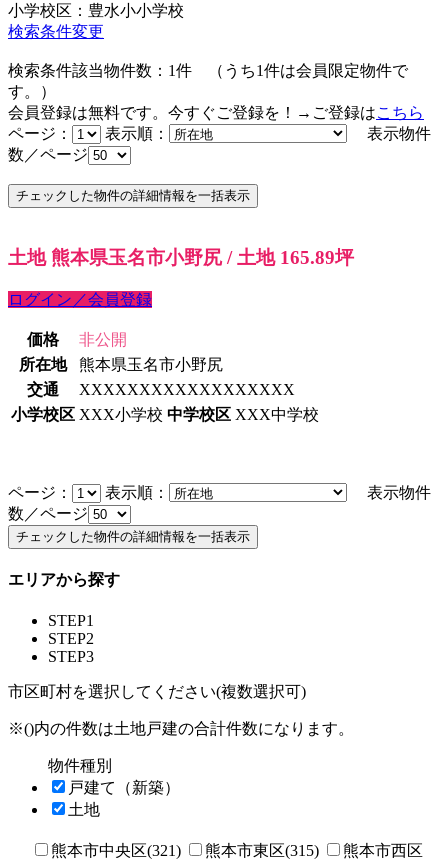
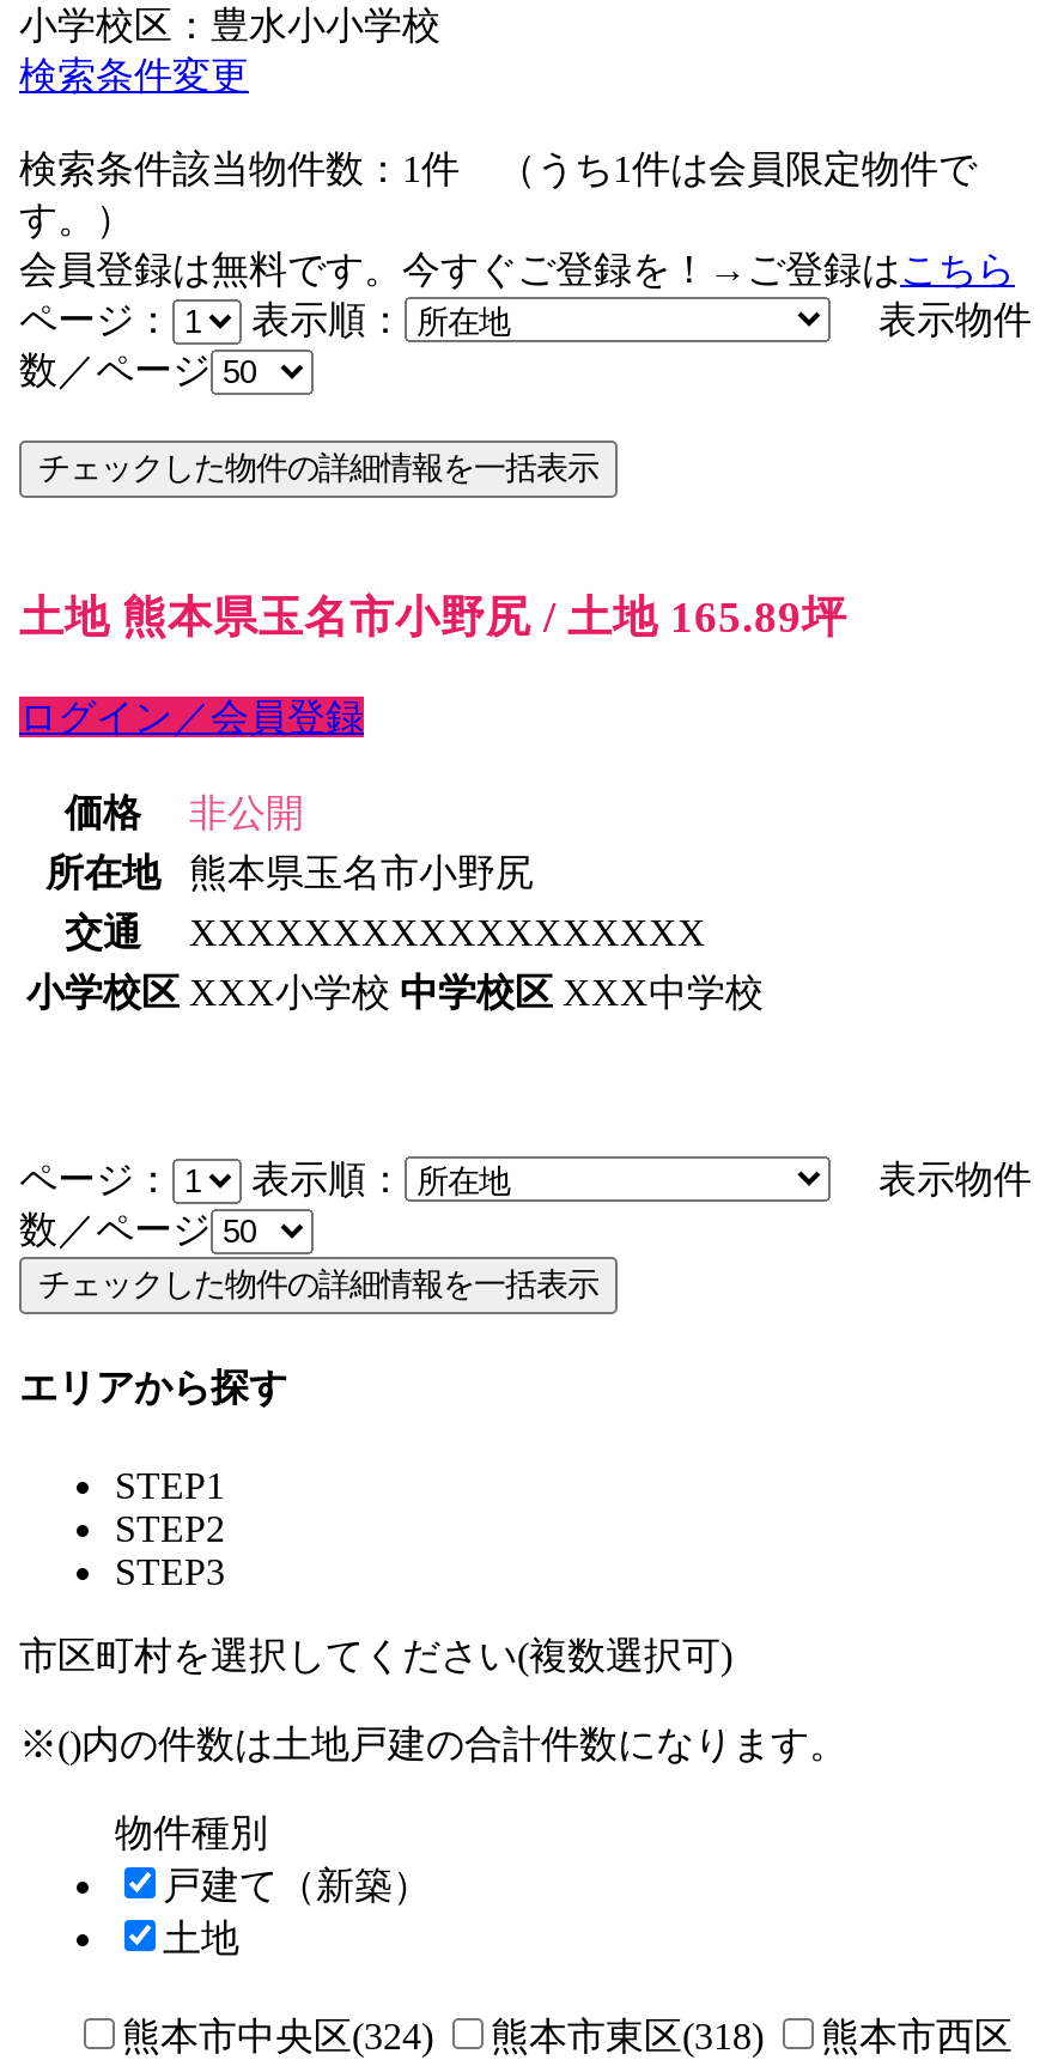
[51,842,181,859] 熊本市中央区(321) -> [122,2016,433,2057] 熊本市中央区(324)
[205,842,319,859] 熊本市東区(315) -> [491,2016,764,2057] 熊本市東区(318)

